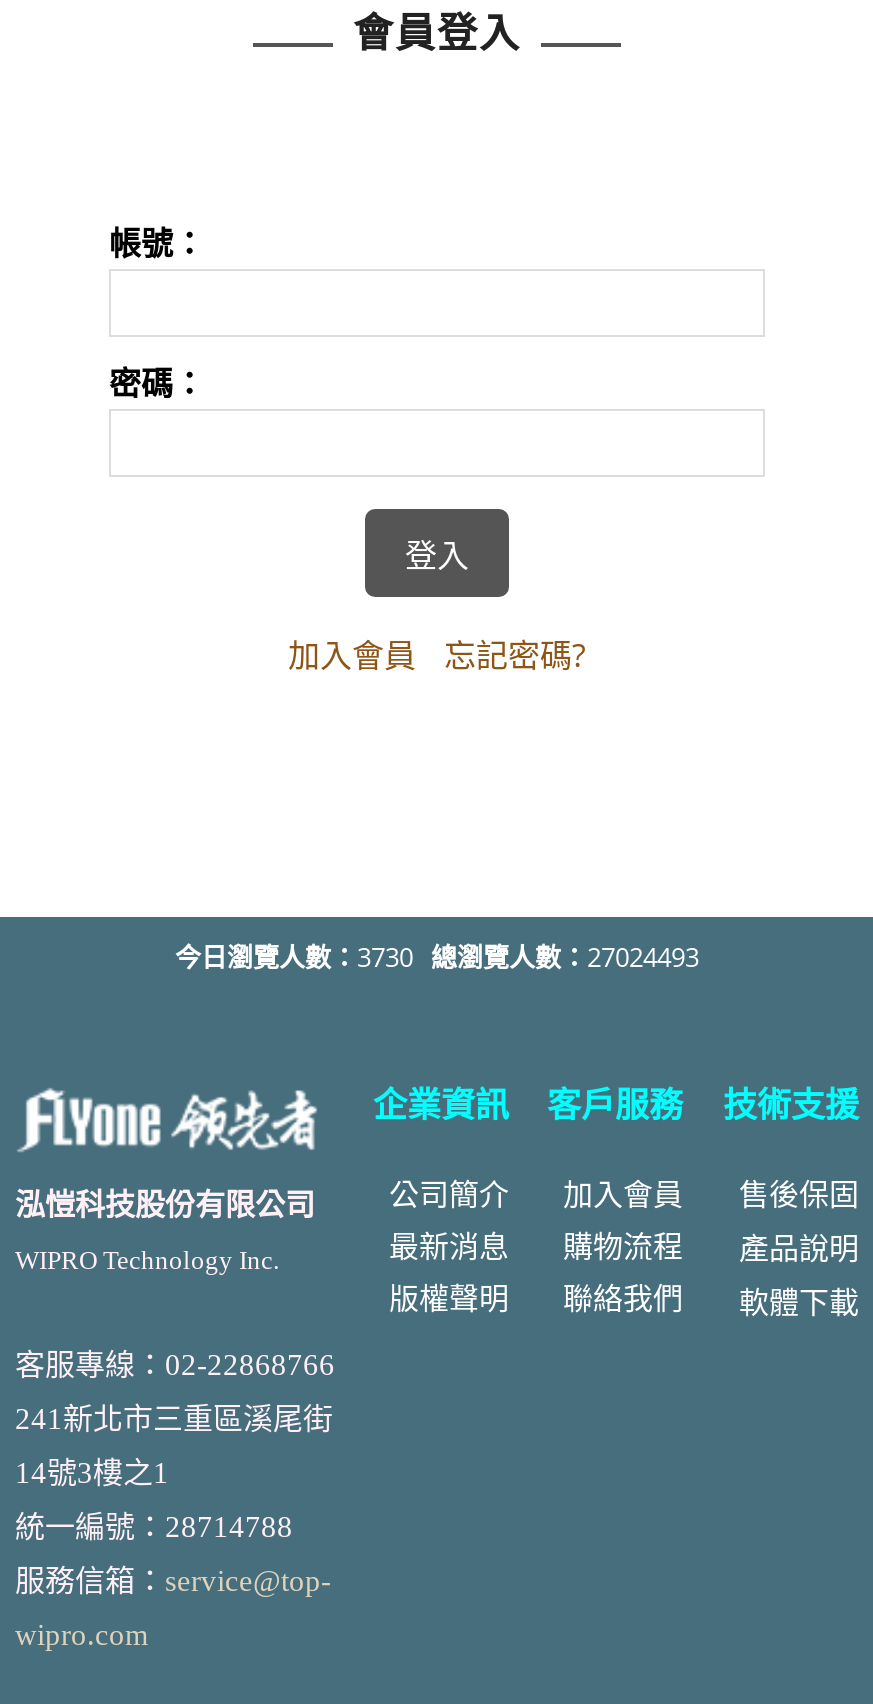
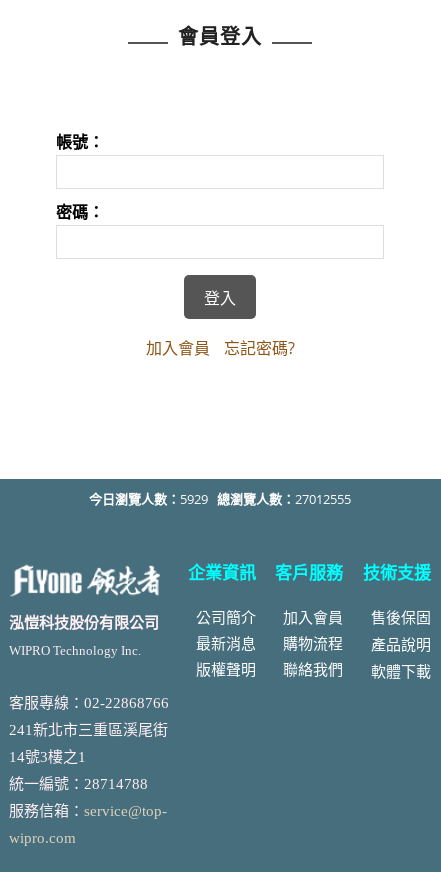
[175,939,699,975] 今日瀏覽人數：3730總瀏覽人數：27024493 -> [89,490,351,508] 今日瀏覽人數：5929總瀏覽人數：27012555

